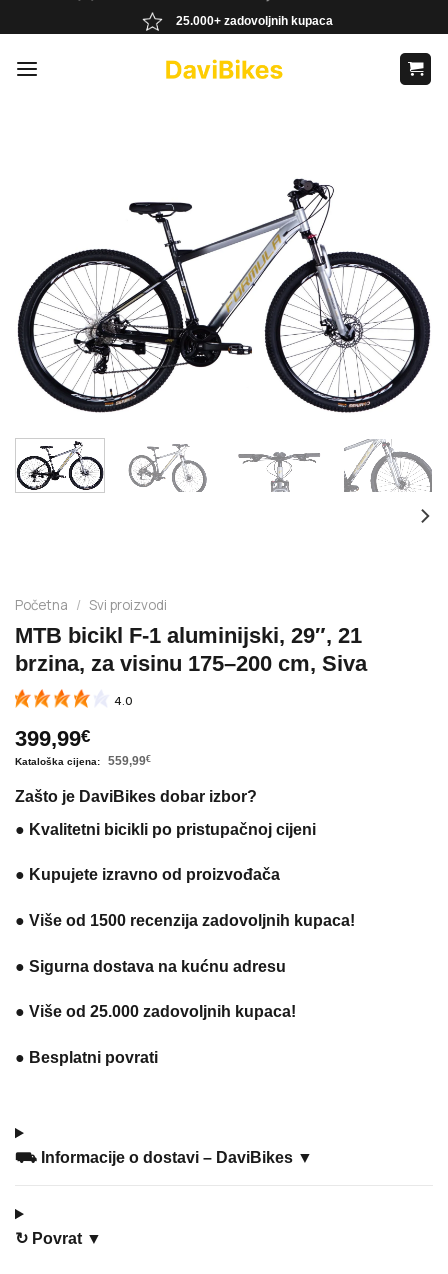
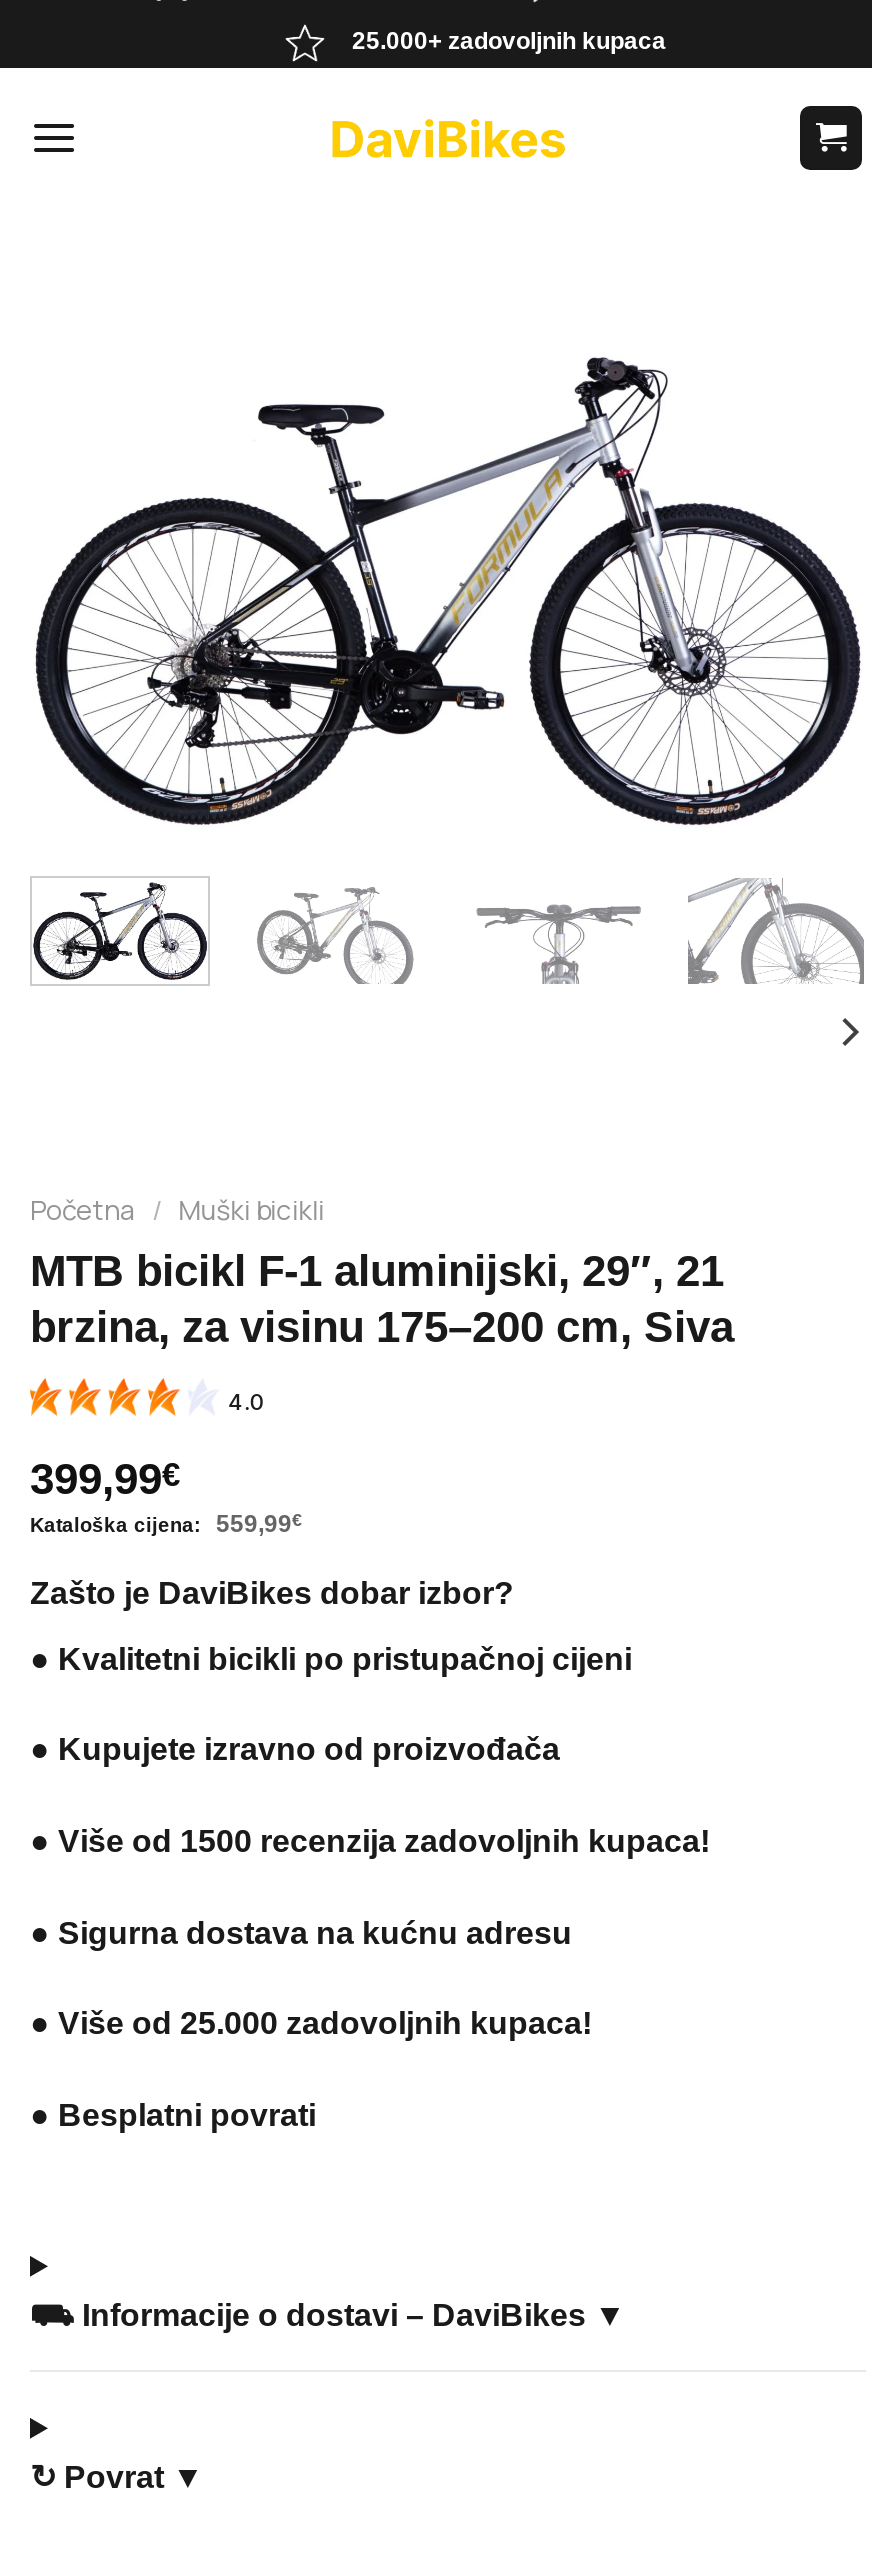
[15,596,167,614] Početna / Svi proizvodi -> [30,1191,324,1227] Početna / Muški bicikli

